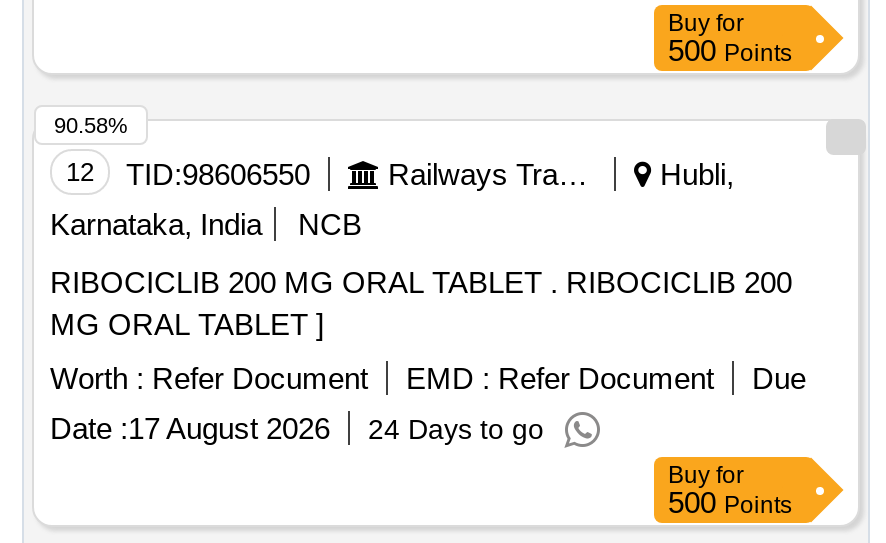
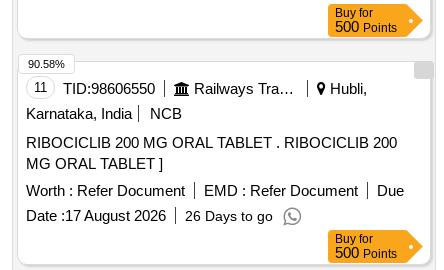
[66,157,310,191] 12 TID:98606550 -> [34,80,155,97] 11 TID:98606550
[50,411,544,445] Date : 17 August 2026 24 Days to go -> [26,207,273,224] Date : 17 August 2026 26 Days to go

